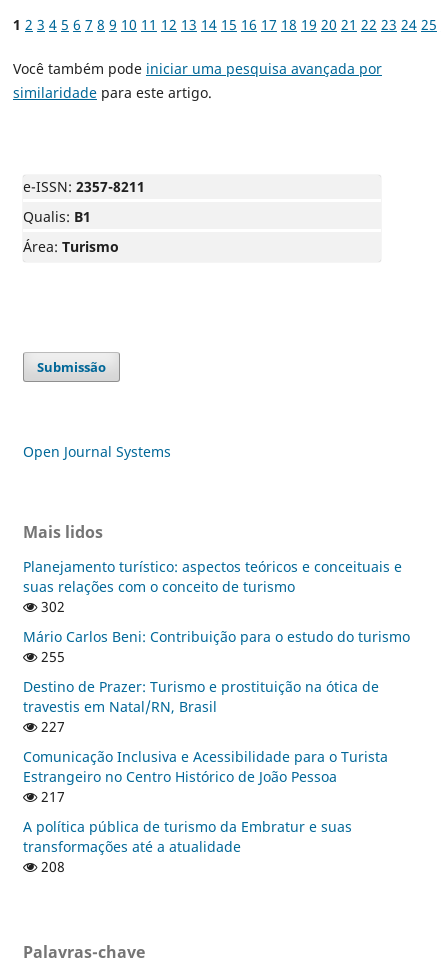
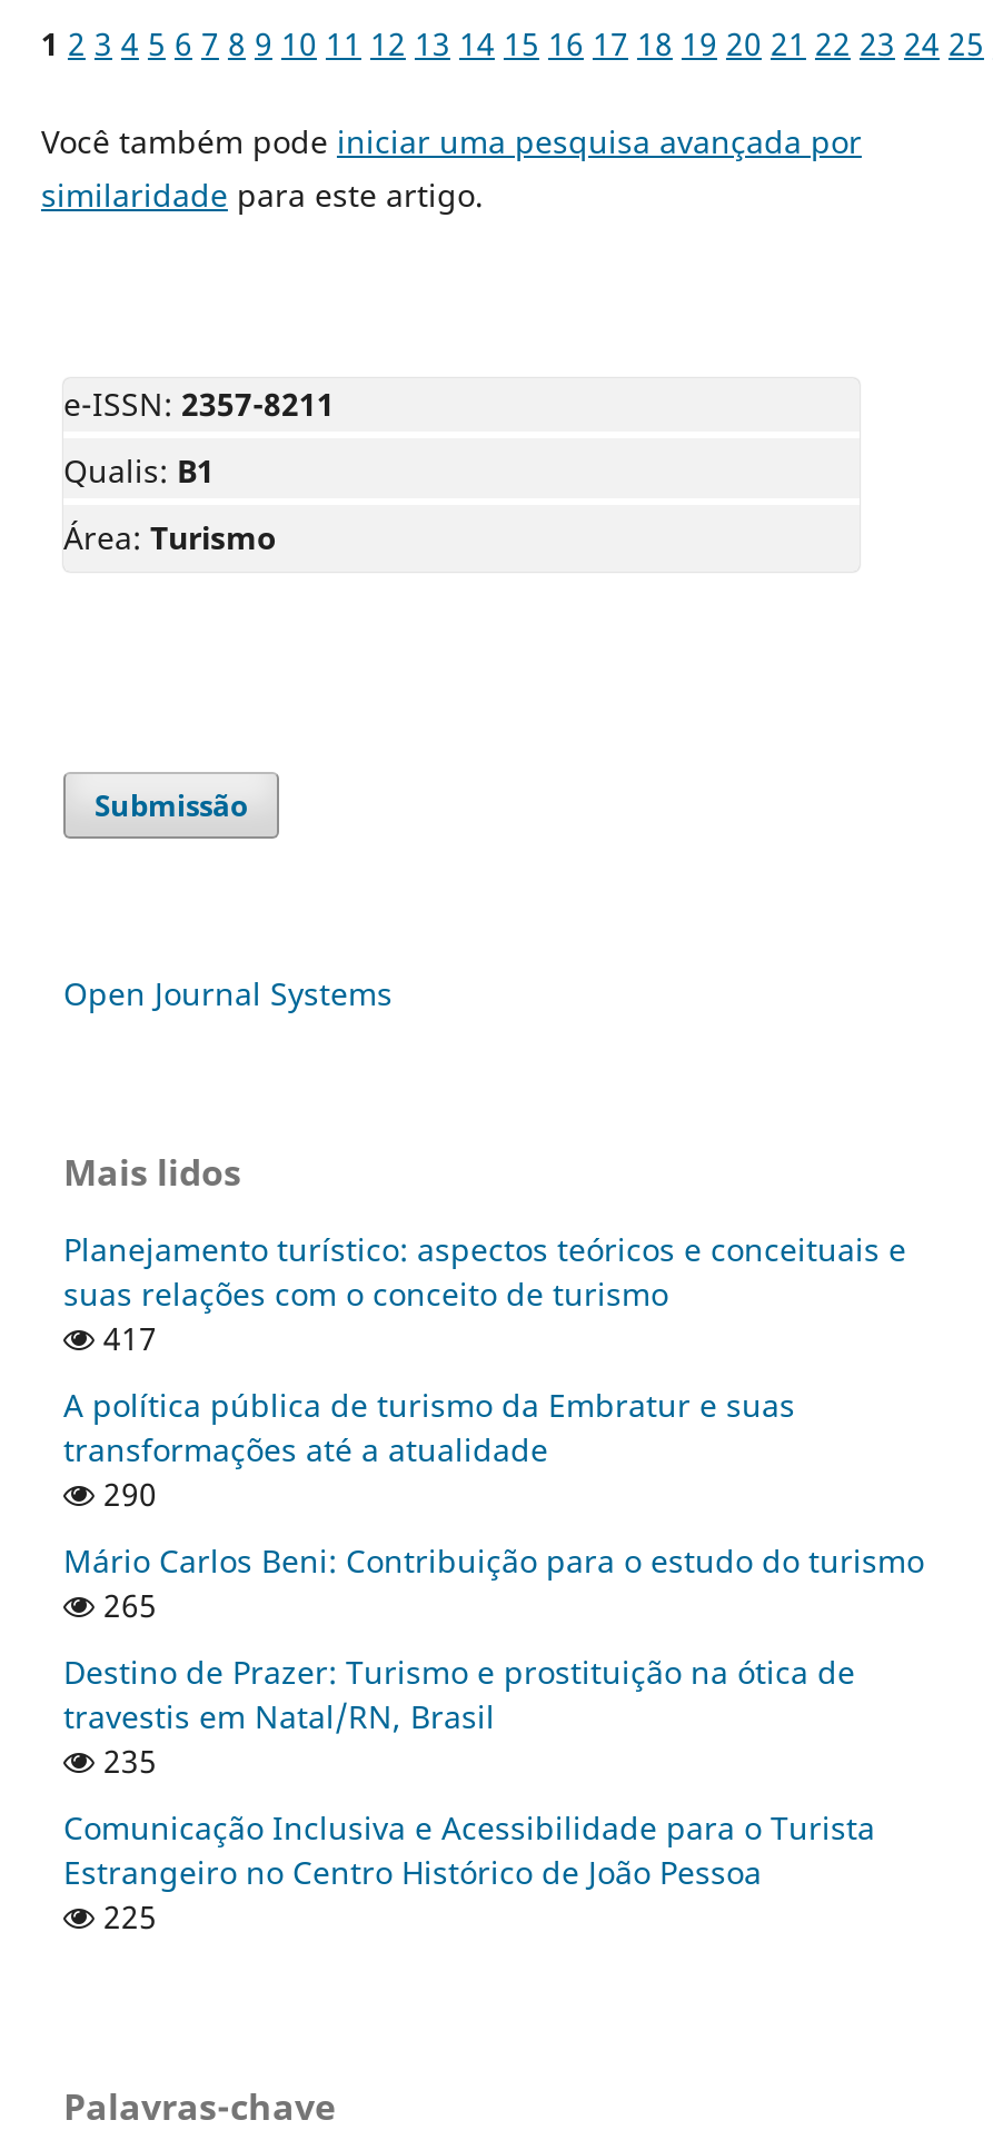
[37,597,65,616] 302 -> [95,1316,157,1514] 417 | 290
moved [23,627,410,646] -> [63,1539,924,1581]: Mário Carlos Beni: Contribuição para o estudo do turismo
[37,647,65,666] 255 -> [95,1583,157,1625] 265
moved [23,677,379,716] -> [63,1650,855,1737]: Destino de Prazer: Turismo e prostituição na ótica de | travestis em Natal/RN, Brasil
[37,717,65,736] 227 -> [95,1739,157,1781] 235
moved [23,747,388,786] -> [63,1806,875,1892]: Comunicação Inclusiva e Acessibilidade para o Turista | Estrangeiro no Centro Histórico de João Pessoa
[37,787,65,876] 217 | 208 -> [95,1895,157,1937] 225
moved [23,817,352,856] -> [63,1383,795,1470]: A política pública de turismo da Embratur e suas | transformações até a atualidade

